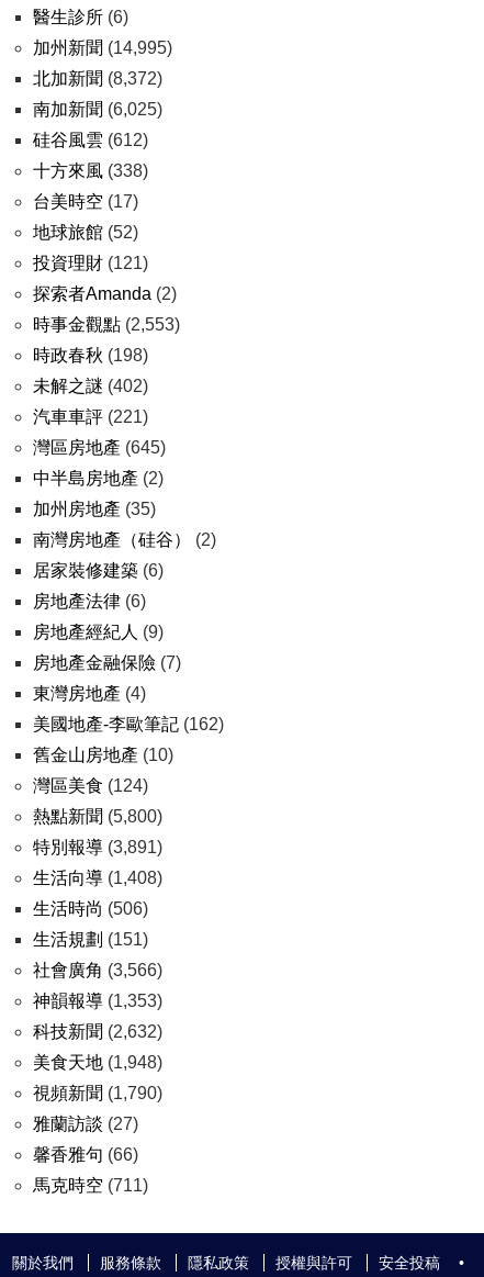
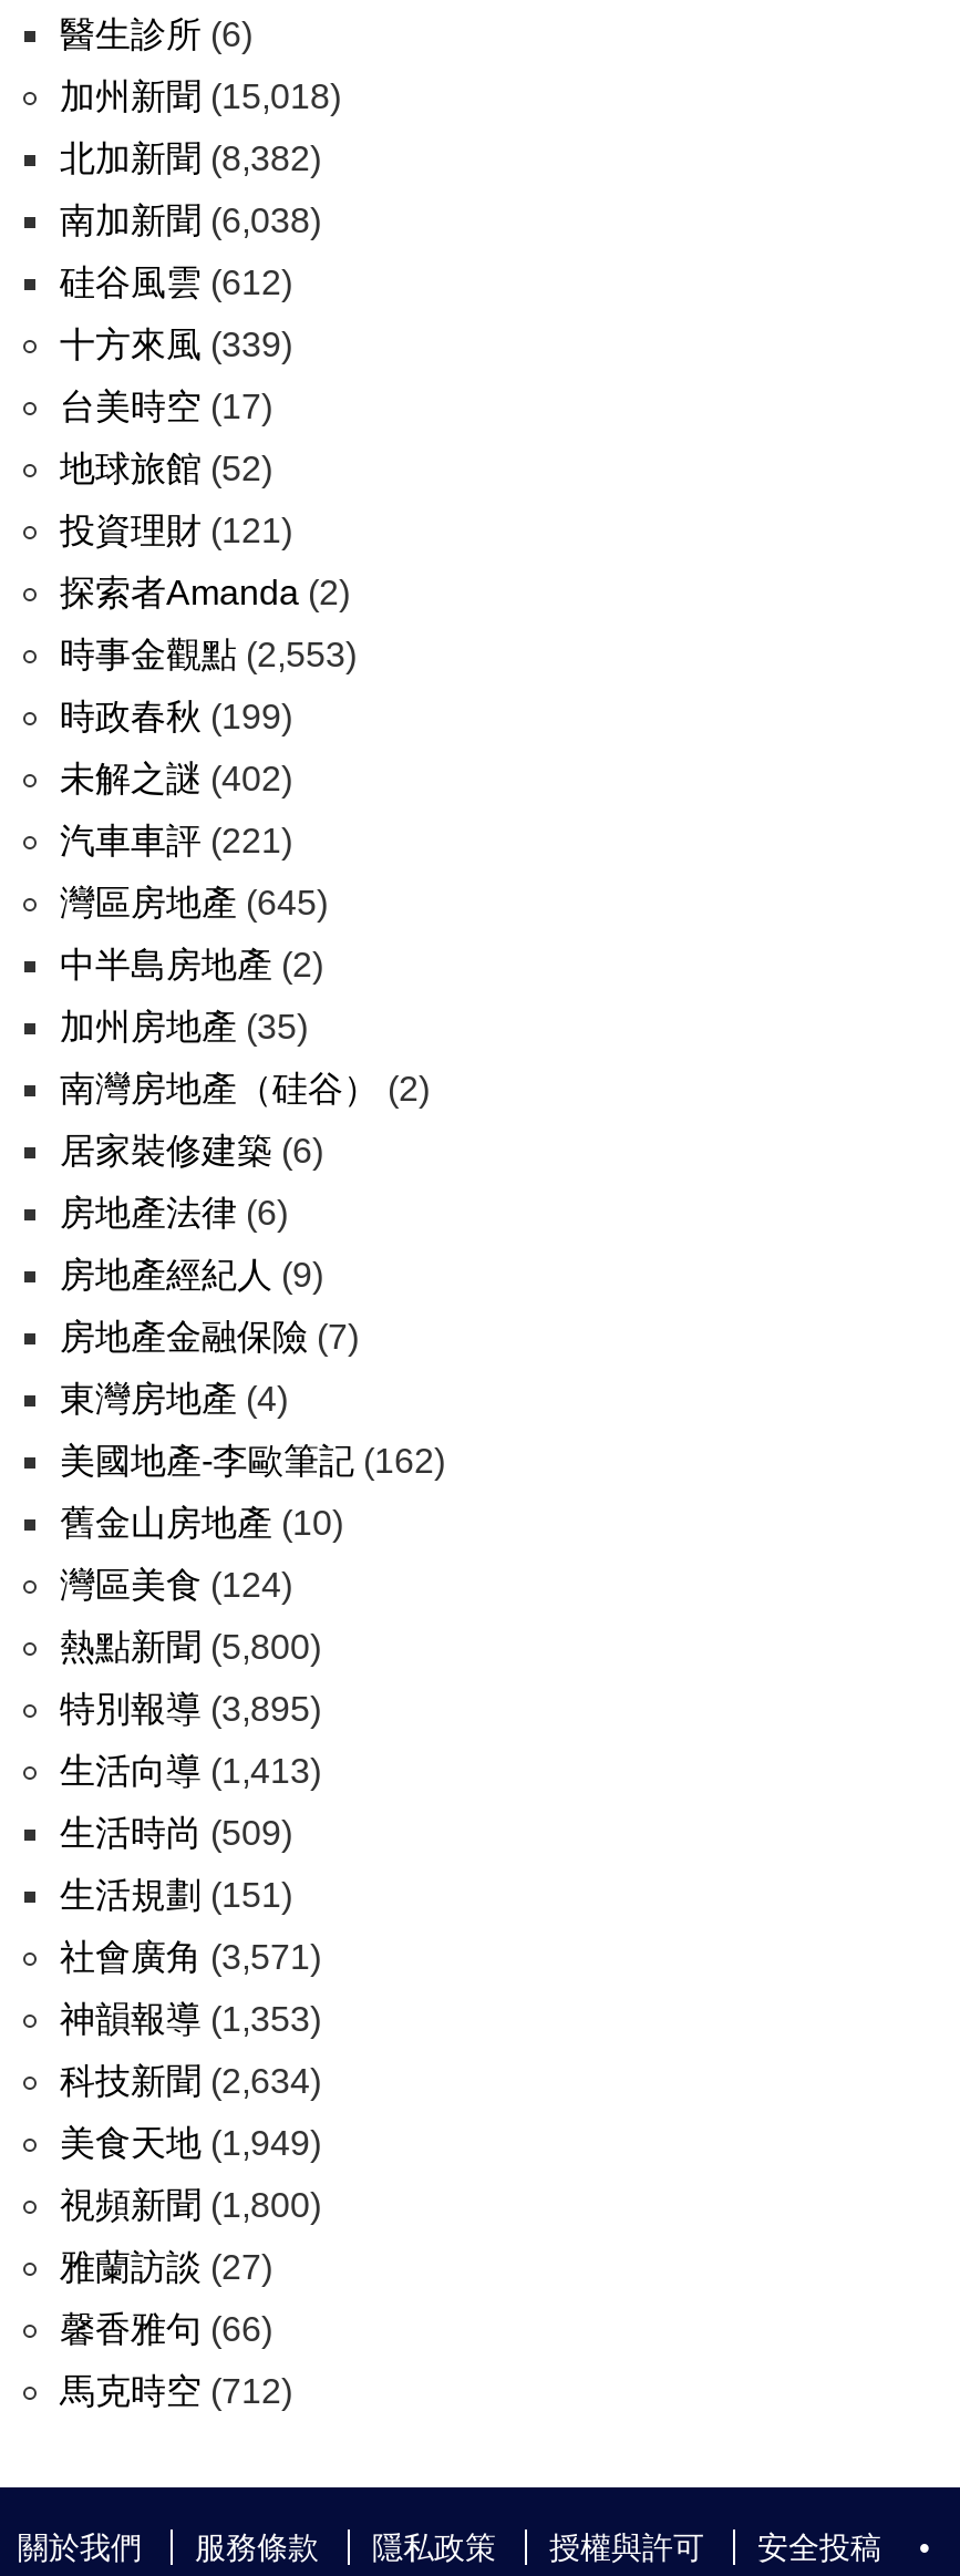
[33,38,172,57] 加州新聞(14,995) -> [60,78,341,115] 加州新聞(15,018)
[33,69,162,88] 北加新聞(8,372) -> [60,140,321,177] 北加新聞(8,382)
[33,100,162,119] 南加新聞(6,025) -> [60,202,321,239] 南加新聞(6,038)
[33,161,148,180] 十方來風(338) -> [60,326,292,363] 十方來風(339)
[33,346,148,365] 時政春秋(198) -> [60,698,292,735] 時政春秋(199)
[33,838,162,856] 特別報導(3,891) -> [60,1690,321,1728] 特別報導(3,895)
[33,869,162,887] 生活向導(1,408) -> [60,1752,321,1790] 生活向導(1,413)
[33,899,148,918] 生活時尚(506) -> [60,1814,292,1852] 生活時尚(509)
[33,961,162,979] 社會廣角(3,566) -> [60,1938,321,1976] 社會廣角(3,571)
[33,1022,162,1041] 科技新聞(2,632) -> [60,2062,321,2100] 科技新聞(2,634)
[33,1053,162,1072] 美食天地(1,948) -> [60,2124,321,2162] 美食天地(1,949)
[33,1084,162,1102] 視頻新聞(1,790) -> [60,2186,321,2224] 視頻新聞(1,800)
[33,1176,148,1195] 馬克時空(711) -> [60,2372,292,2410] 馬克時空(712)

